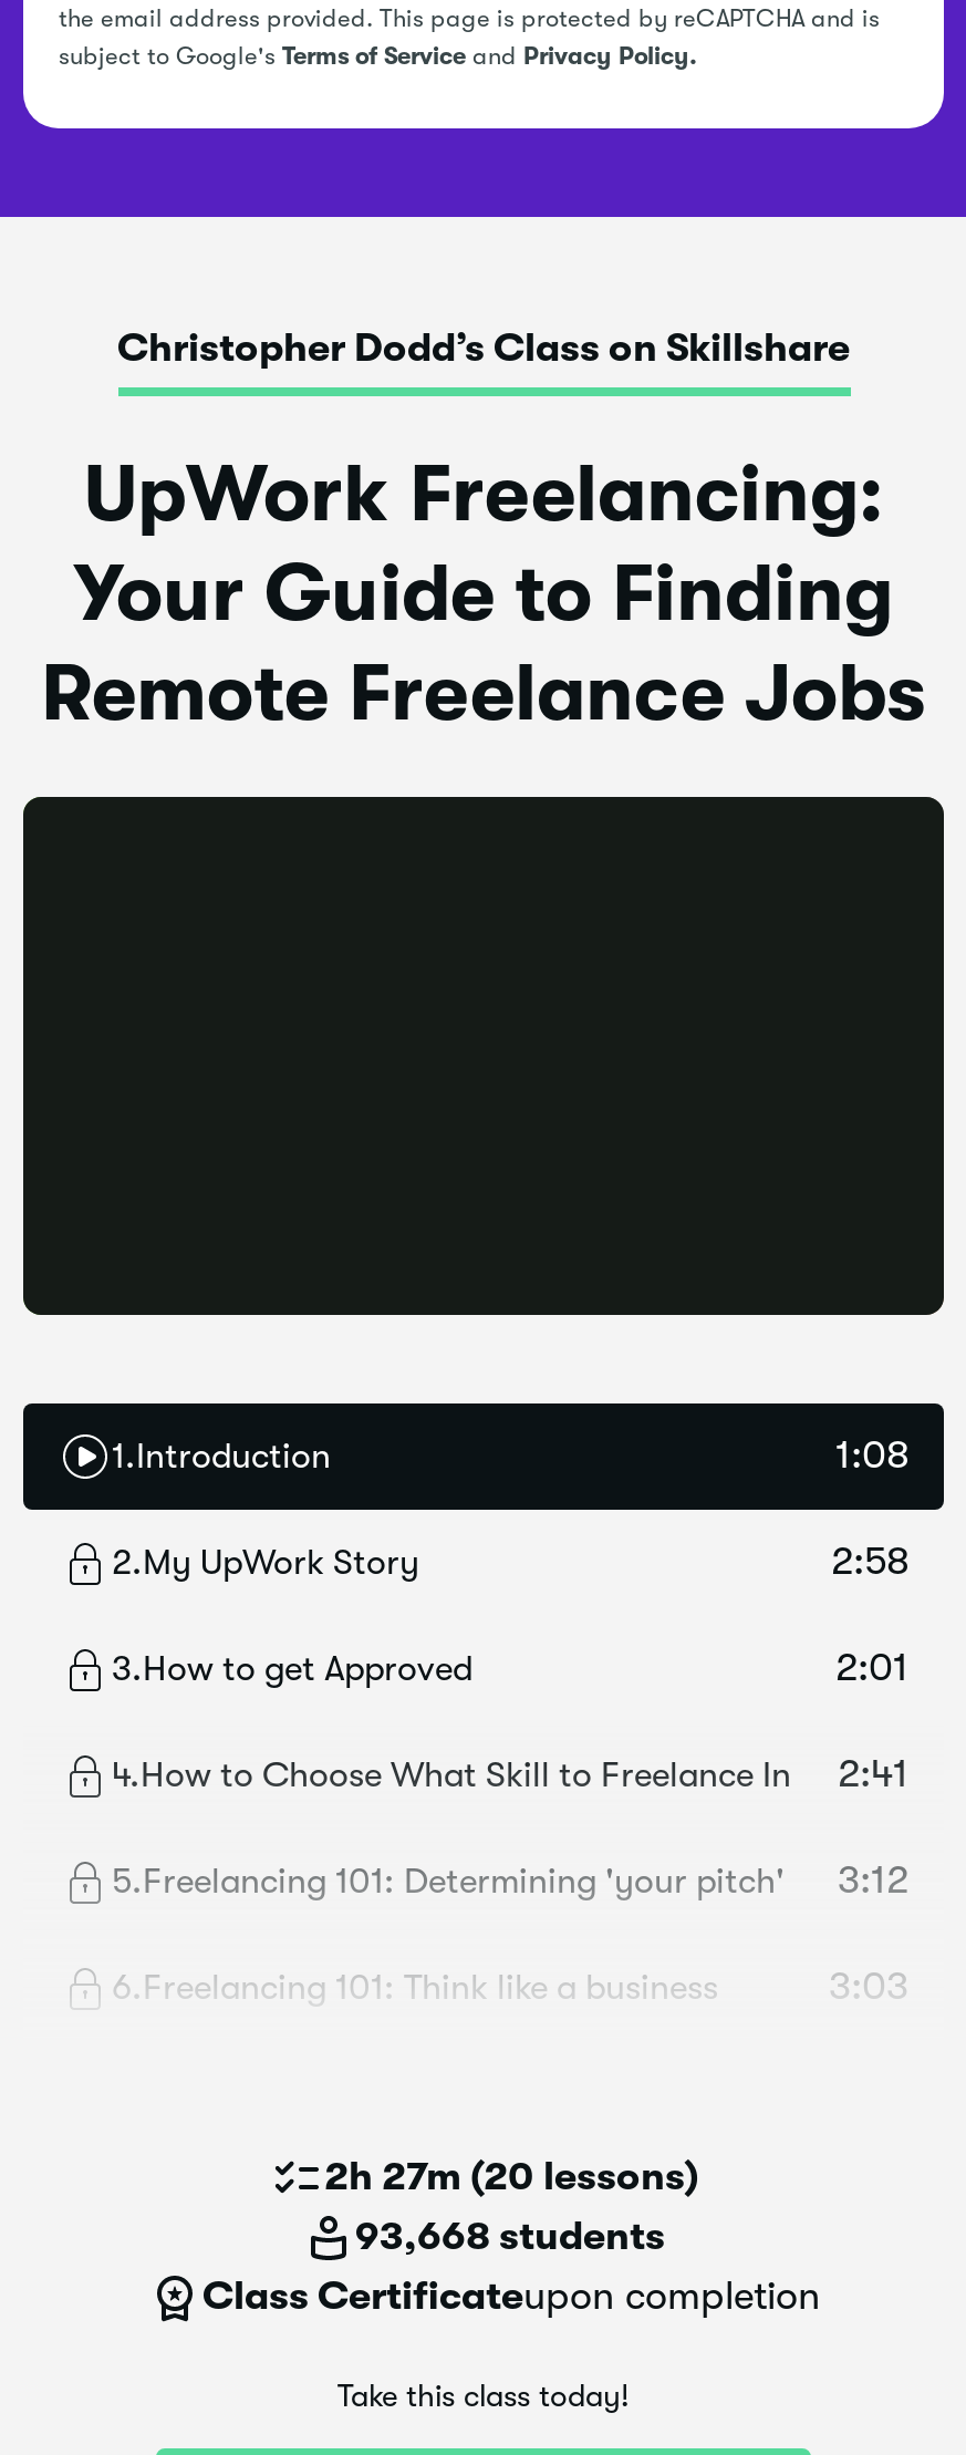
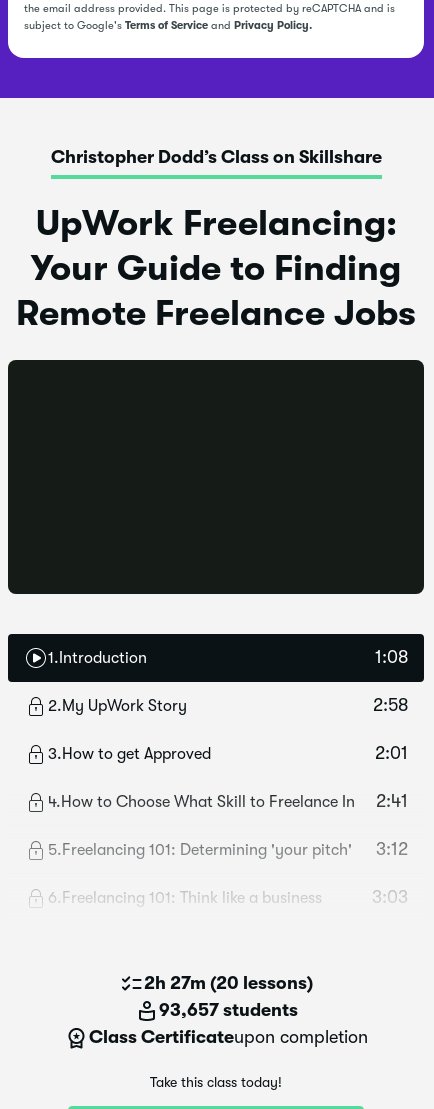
[355,2214,665,2258] 93,668 students -> [158,1000,297,1020] 93,657 students

